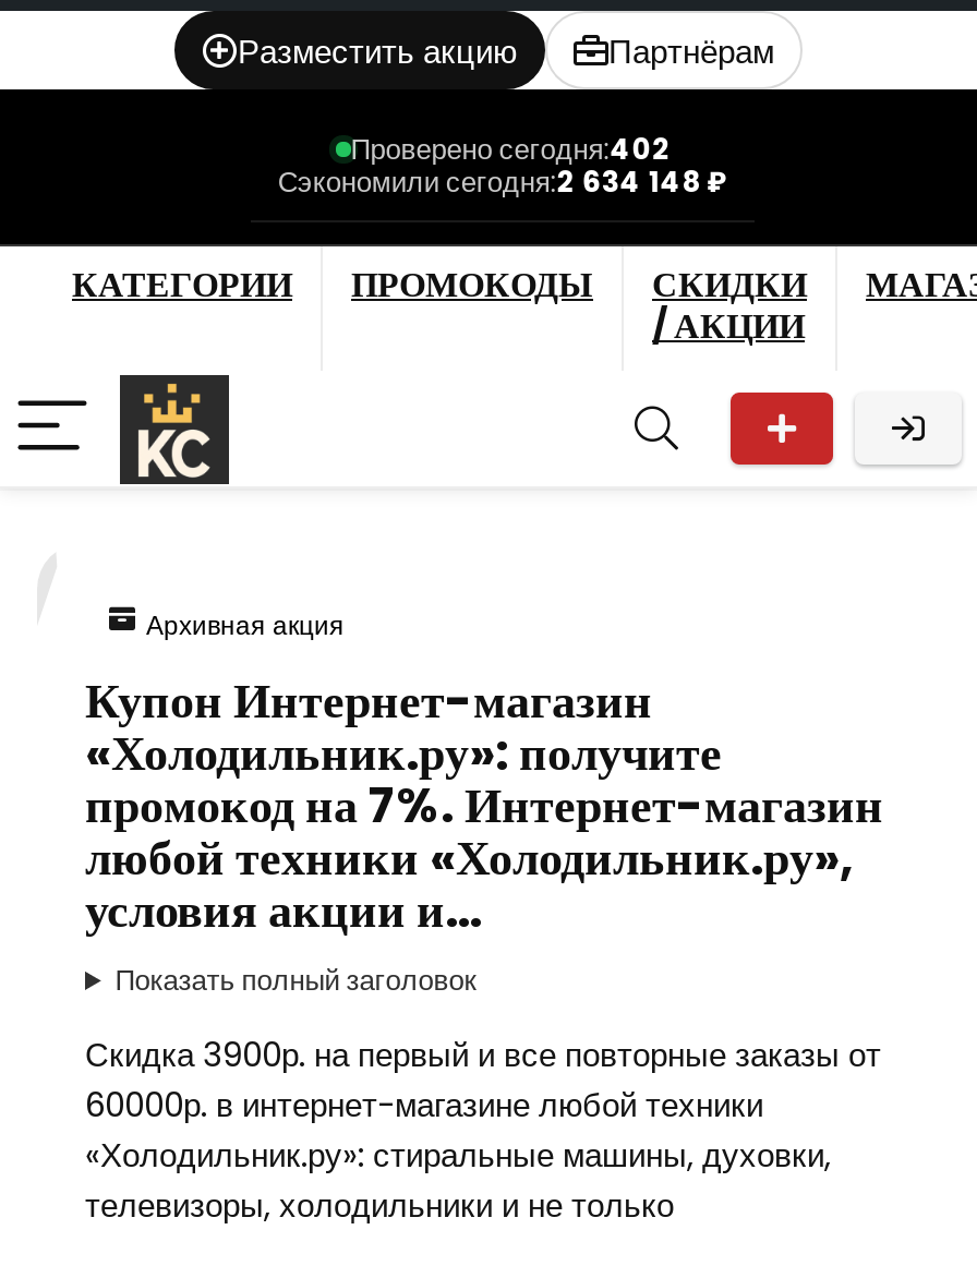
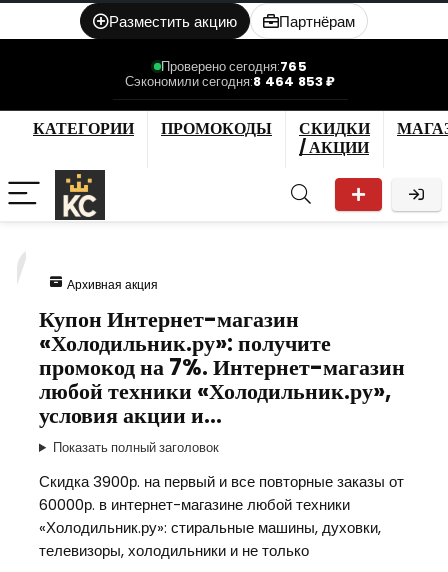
[350,129,670,170] Проверено сегодня:402 -> [161,57,307,76] Проверено сегодня:765
[278,161,728,203] Сэкономили сегодня:2 634 148 ₽ -> [125,72,336,91] Сэкономили сегодня:8 464 853 ₽

